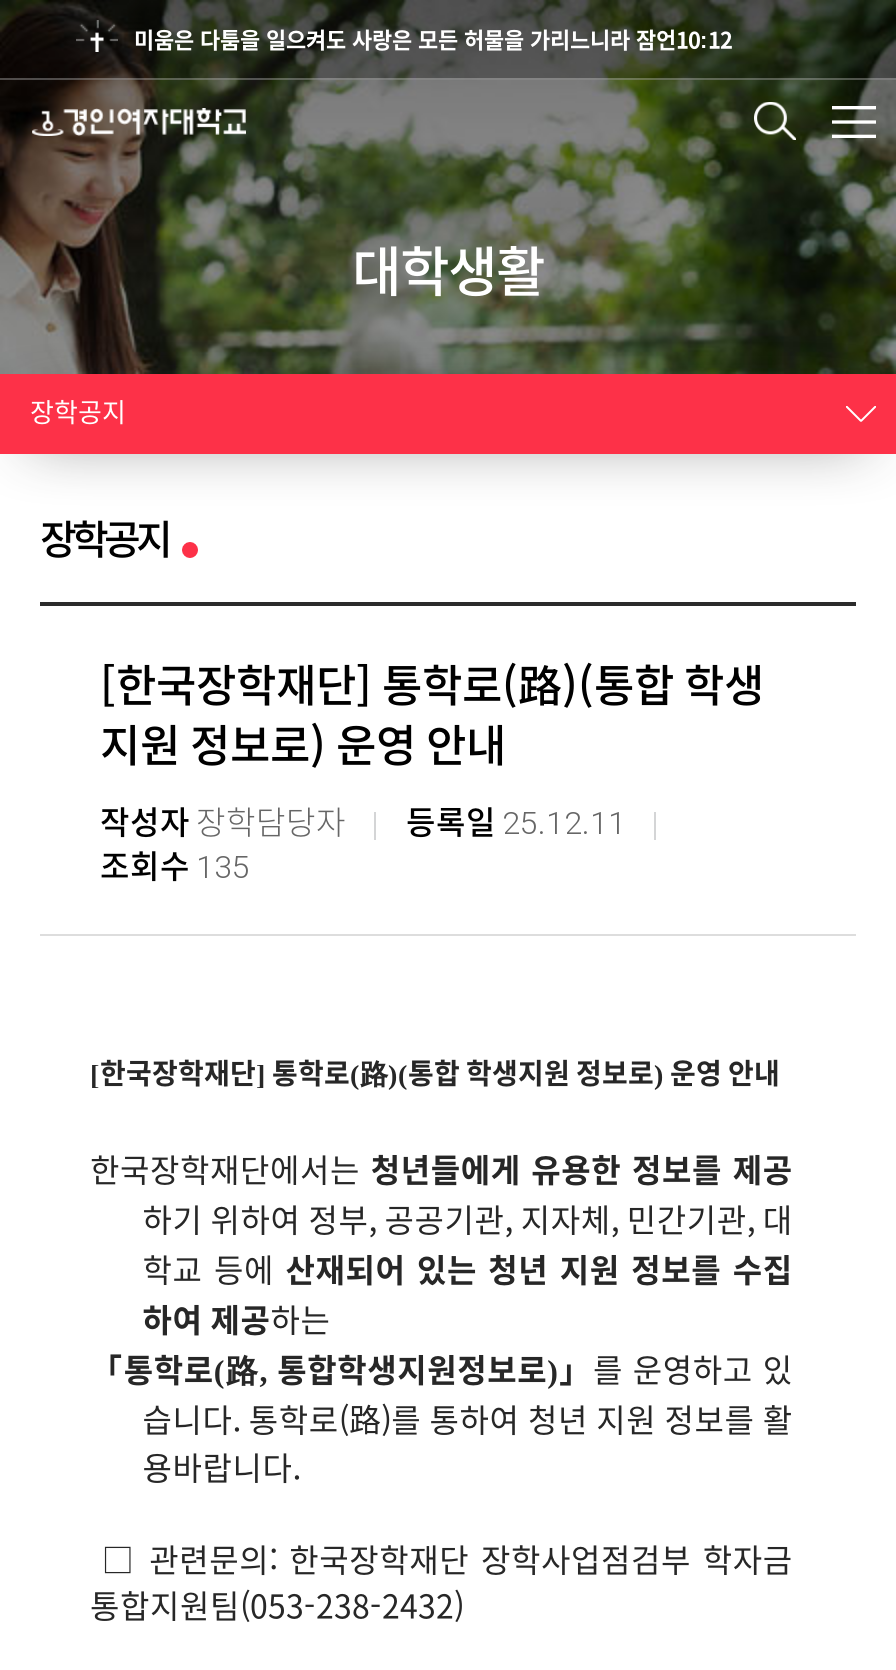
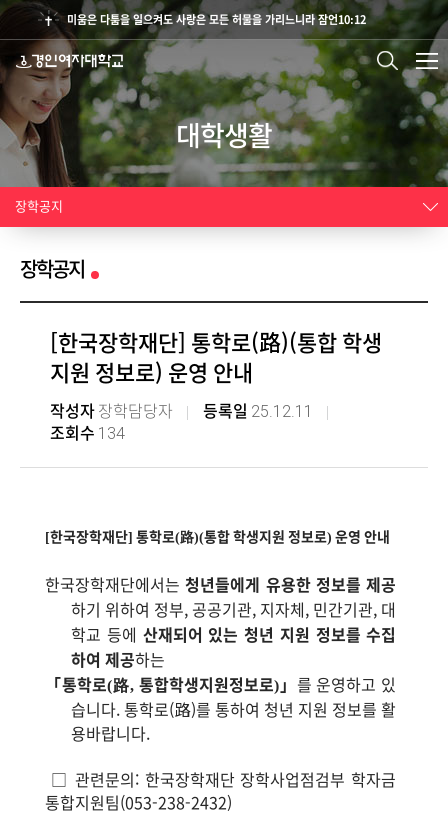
[100,848,250,886] 조회수 135 -> [50,424,125,443] 조회수 134

